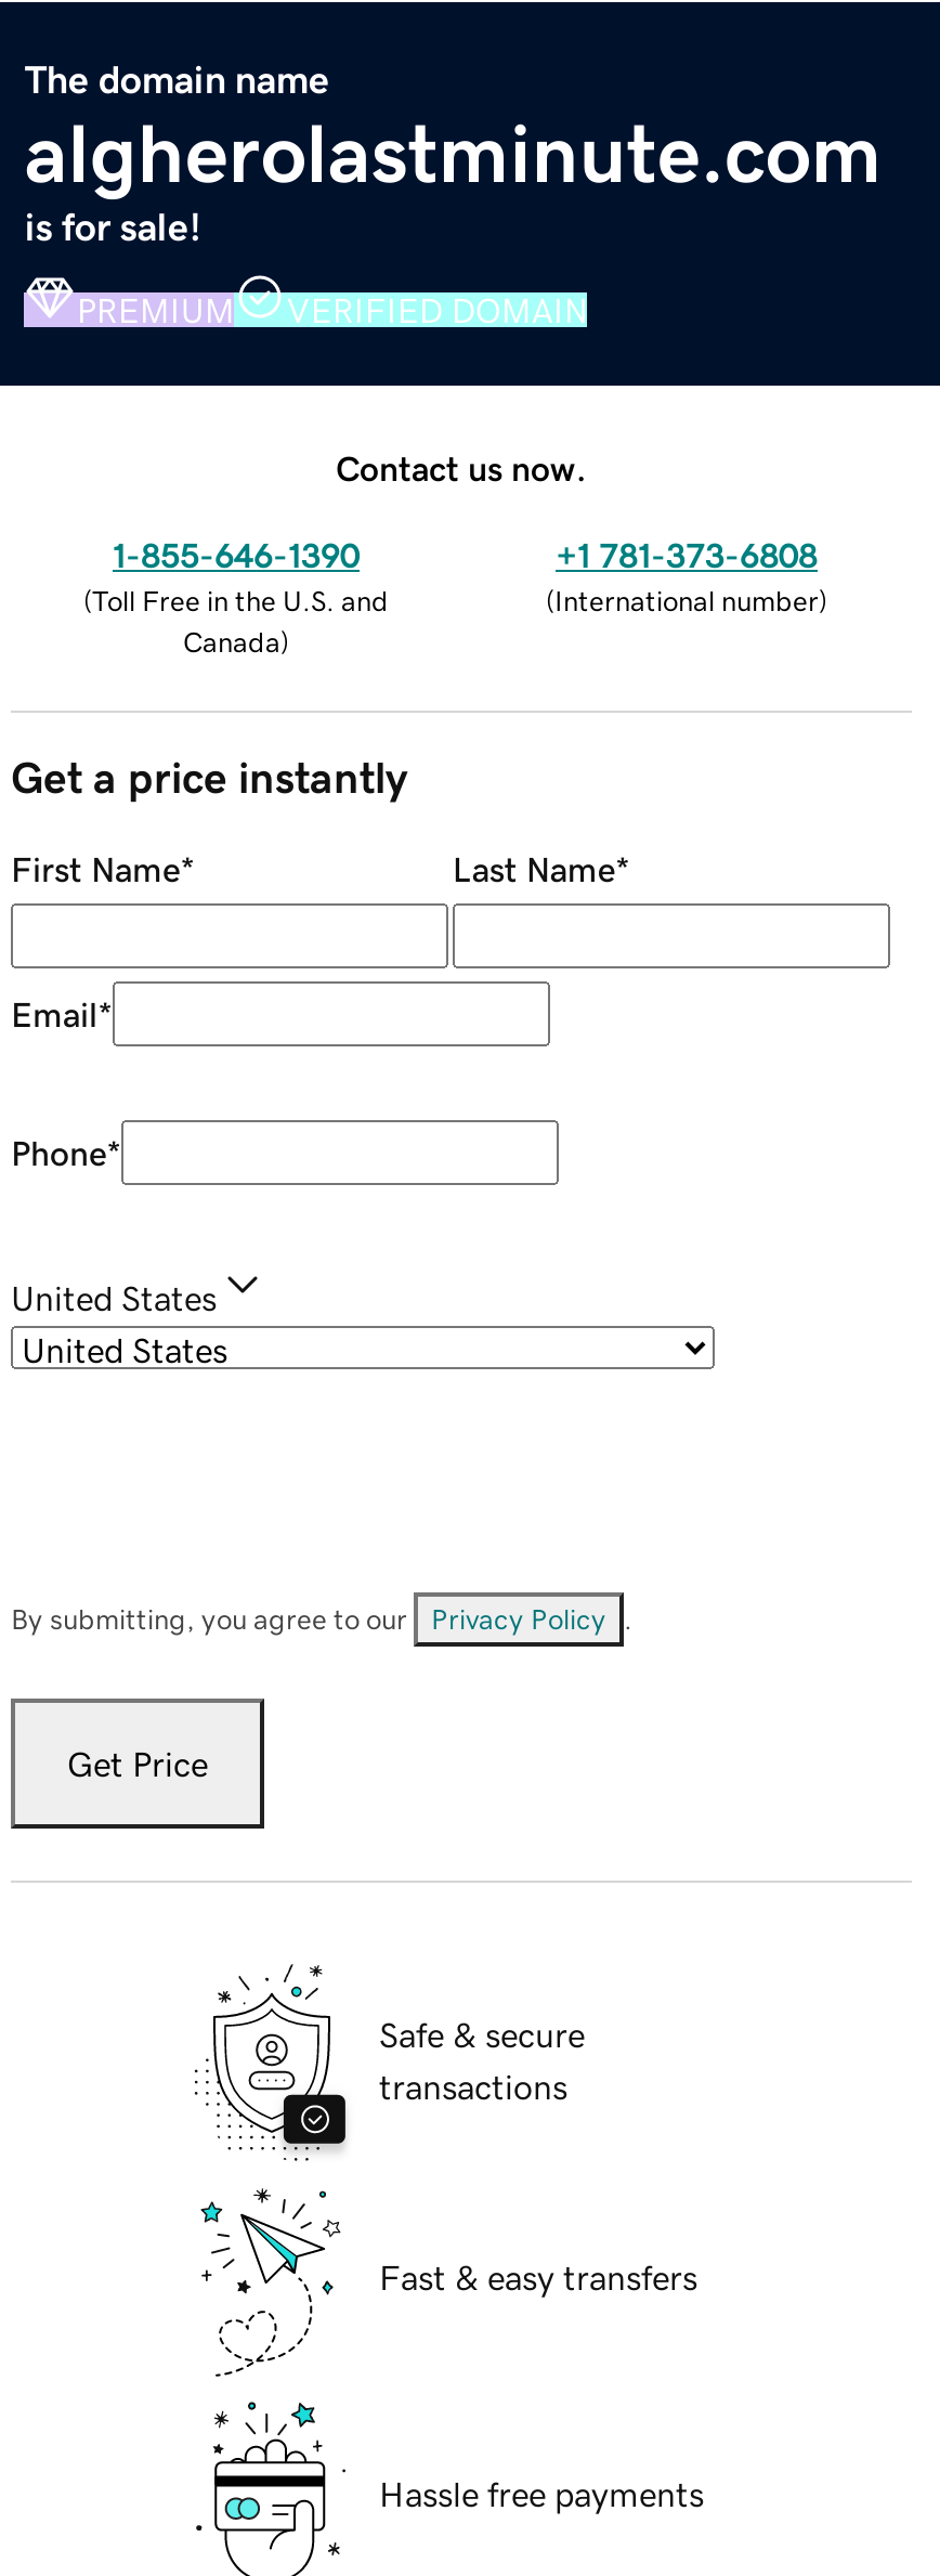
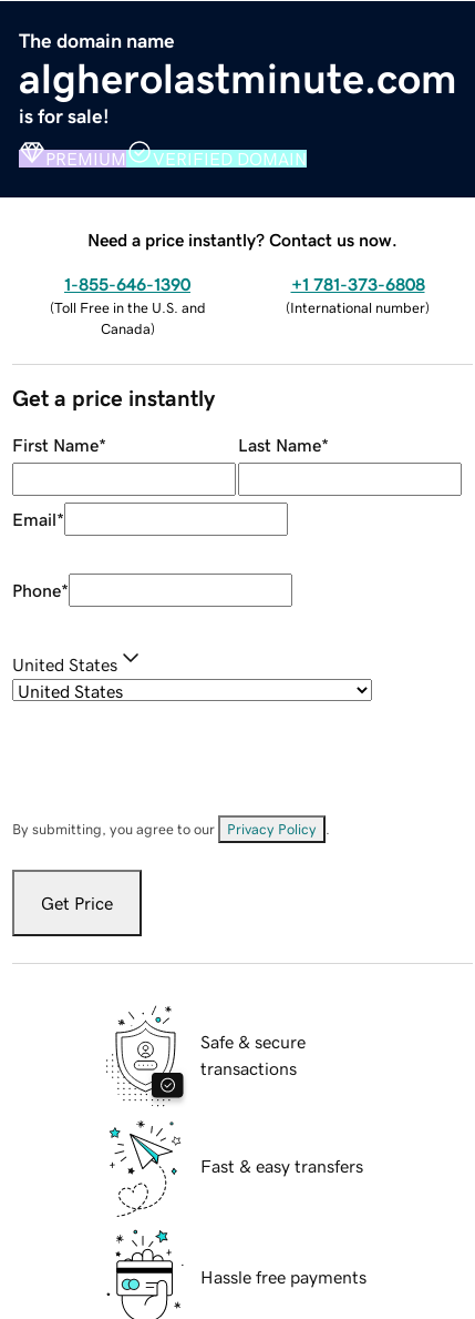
[336,450,587,484] Contact us now. -> [87,230,397,248] Need a price instantly? Contact us now.

